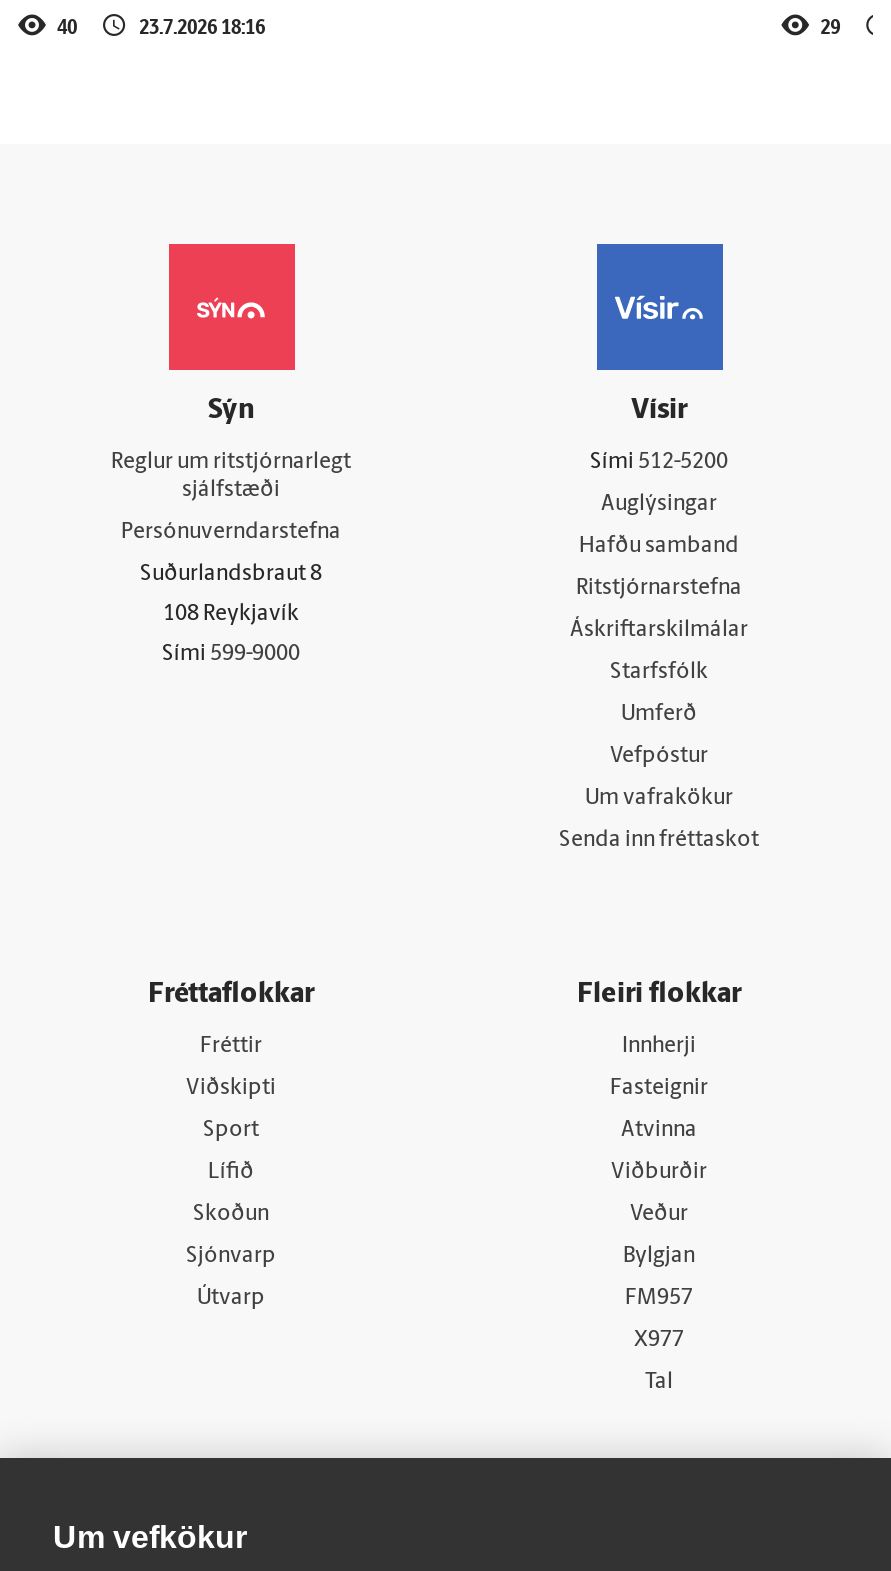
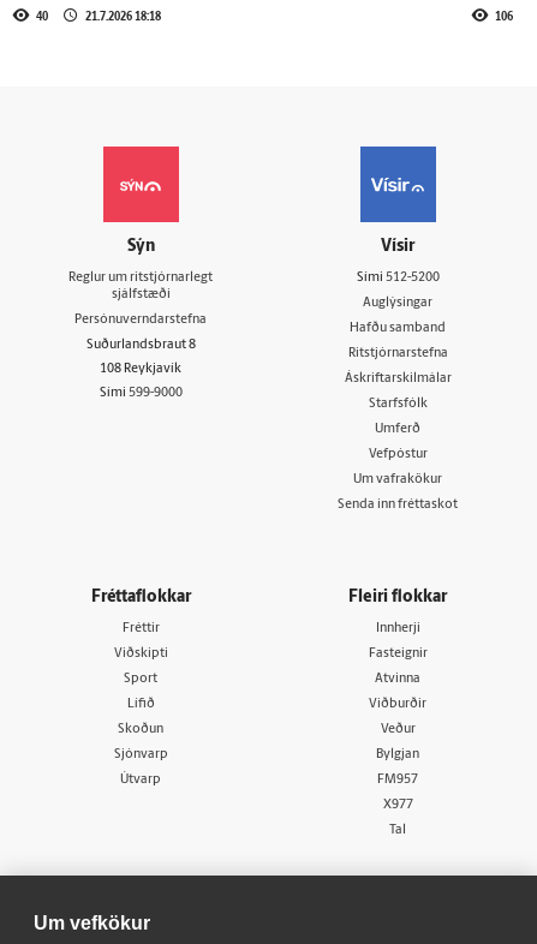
[57,10,265,42] 40 23.7.2026 18:16 -> [36,6,161,25] 40 21.7.2026 18:18
[820,10,840,42] 29 -> [495,6,513,25] 106

